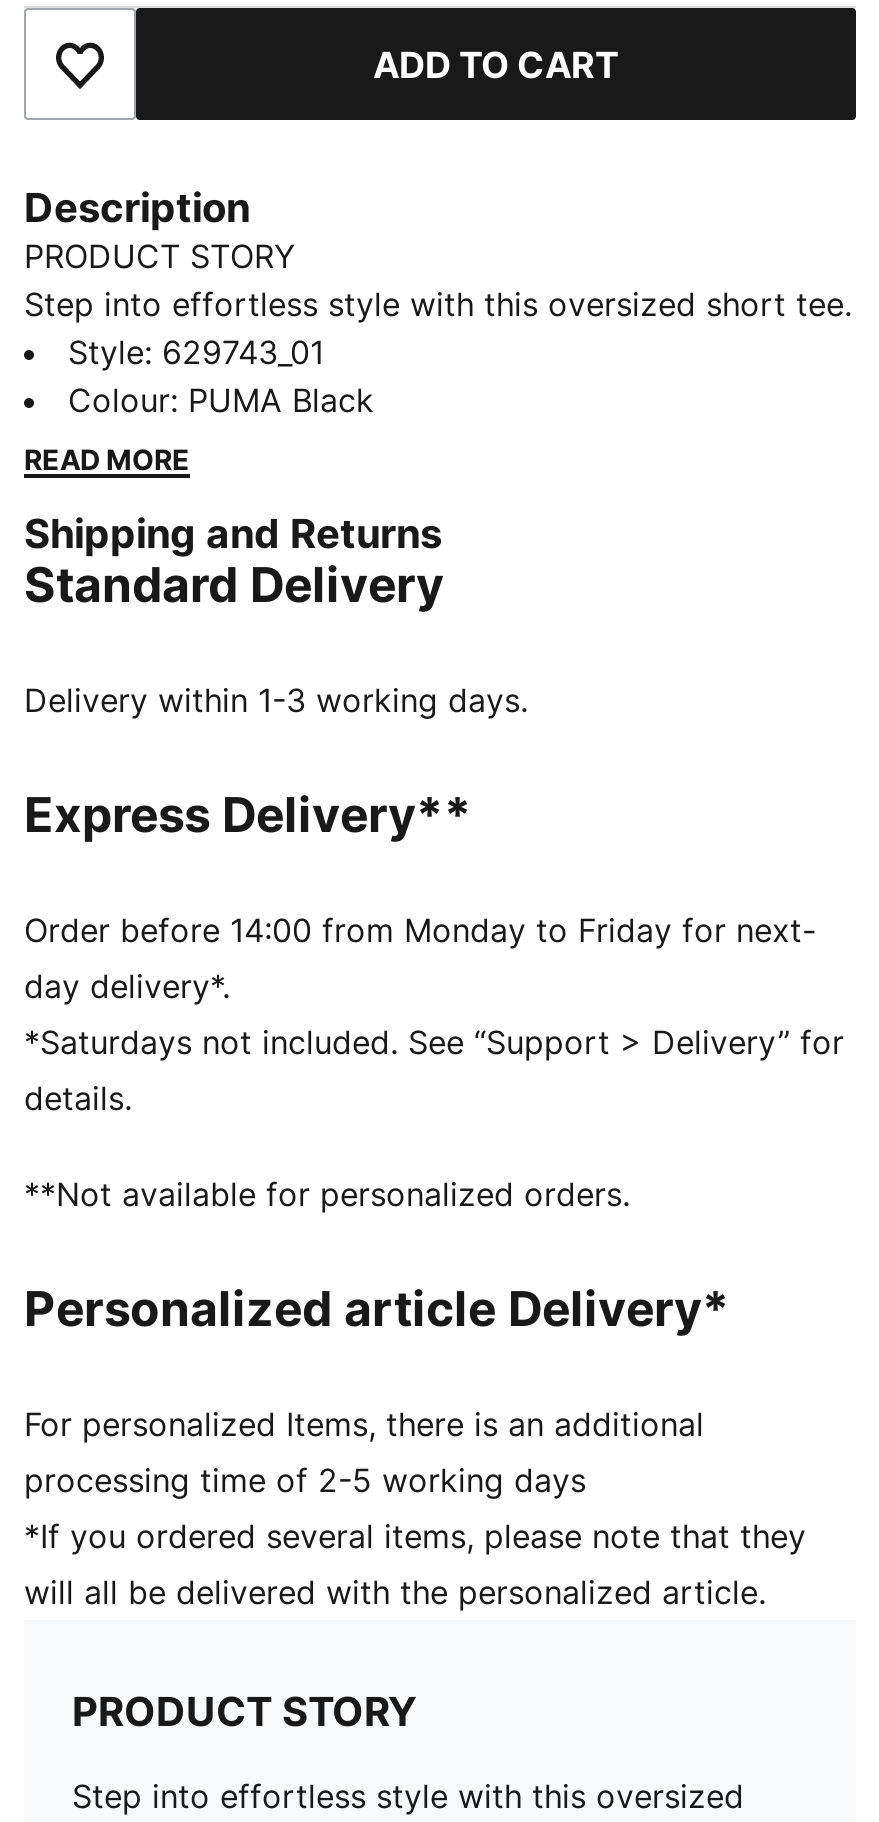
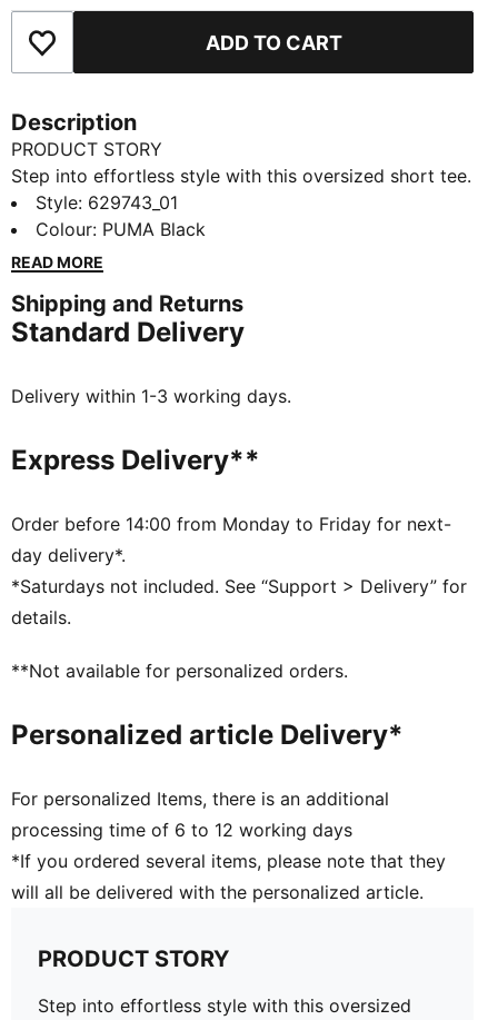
[24,1460,586,1500] processing time of 2-5 working days -> [11,819,352,841] processing time of 6 to 12 working days

